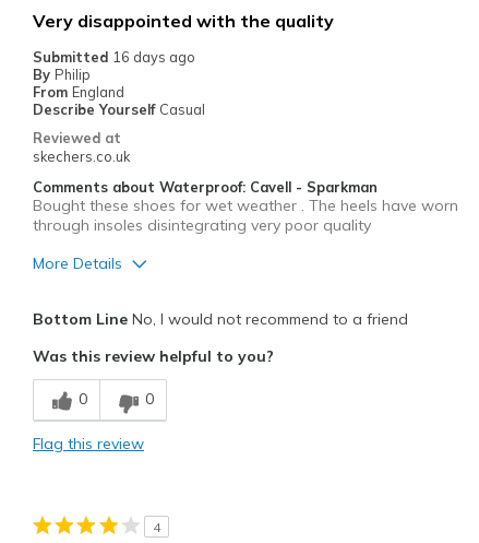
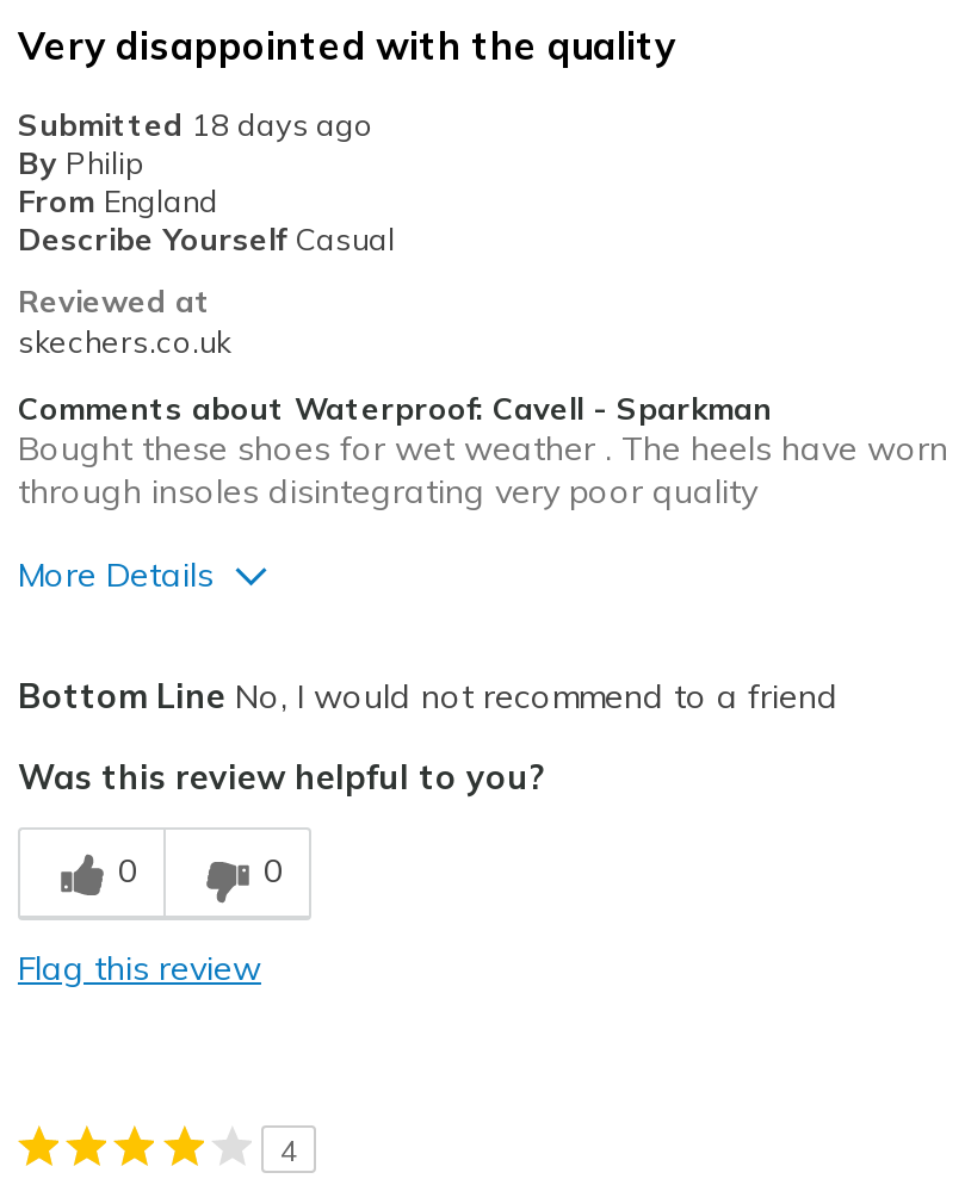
[33,48,195,66] Submitted 16 days ago -> [18,105,373,143] Submitted 18 days ago

